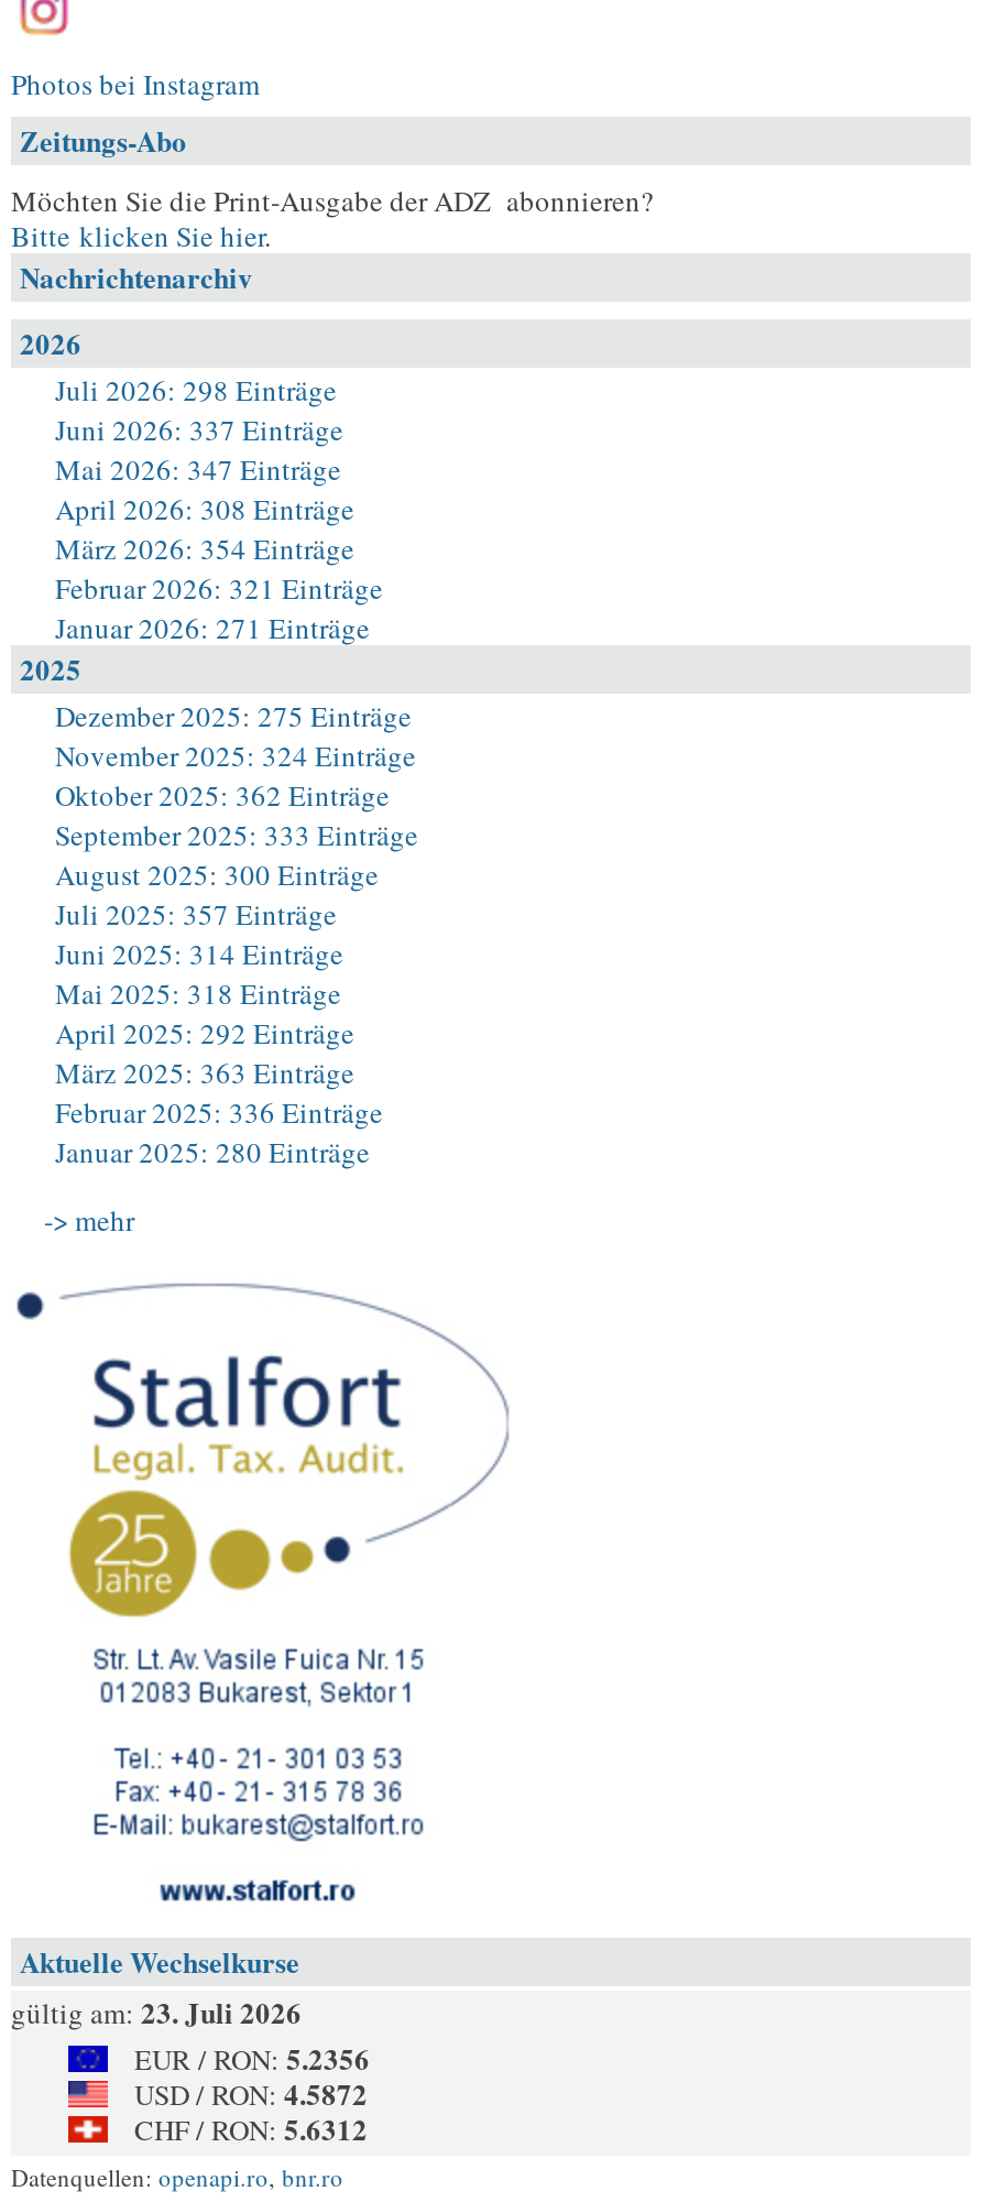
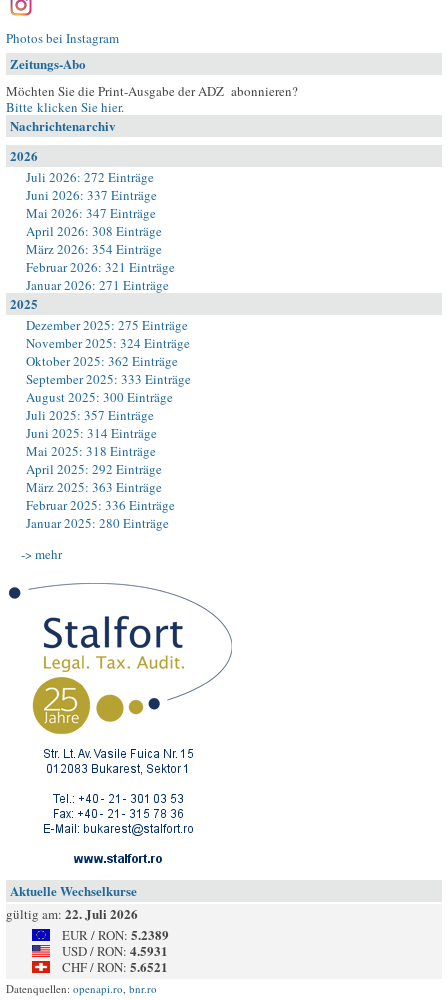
[55,370,337,410] Juli 2026: 298 Einträge -> [26,168,154,186] Juli 2026: 272 Einträge
[11,1991,302,2032] gültig am: 23. Juli 2026 -> [6,904,138,923] gültig am: 22. Juli 2026
[134,2037,370,2079] EUR / RON: 5.2356 -> [62,925,169,944] EUR / RON: 5.2389
[134,2072,368,2114] USD / RON: 4.5872 -> [62,941,168,960] USD / RON: 4.5931
[134,2107,368,2149] CHF / RON: 5.6312 -> [62,957,168,976] CHF / RON: 5.6521

